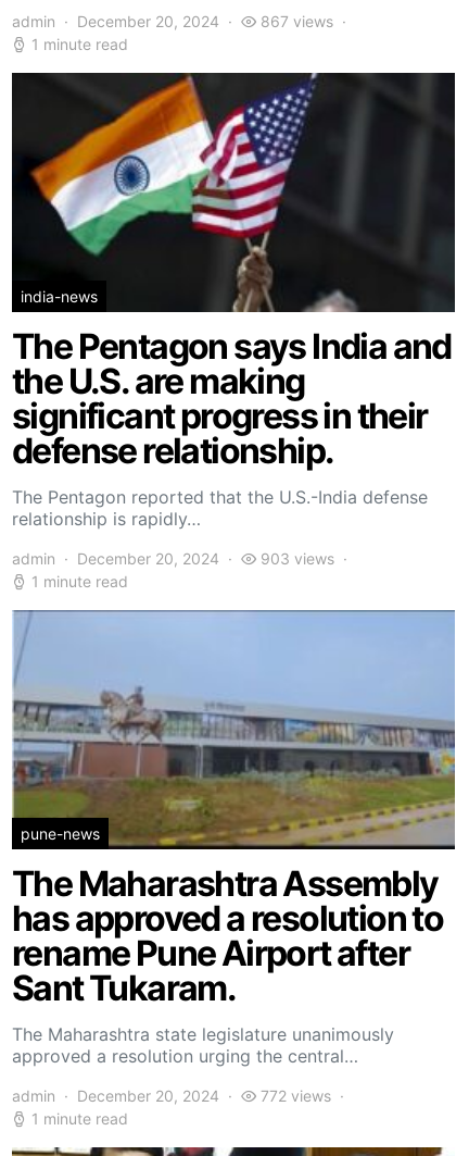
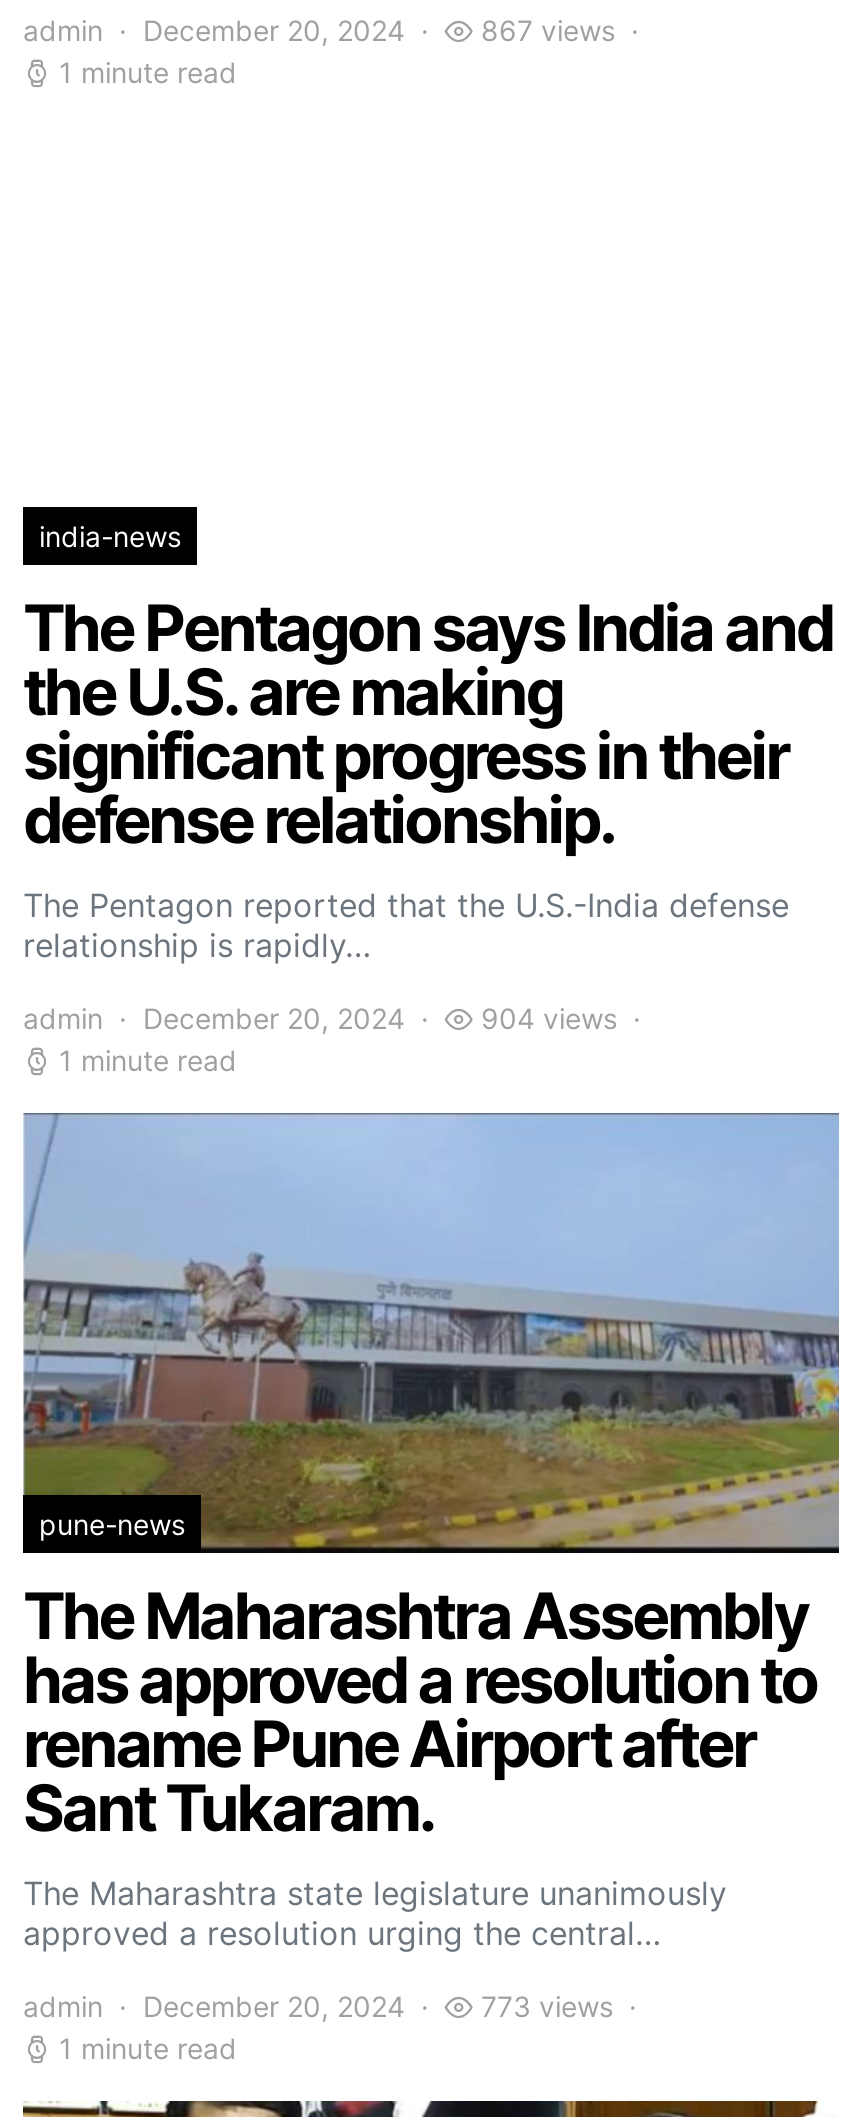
[11,72,456,313] [image] -> none
[261,550,334,568] 903 views -> [481,1002,617,1036] 904 views
[261,1087,331,1105] 772 views -> [481,1990,613,2024] 773 views

